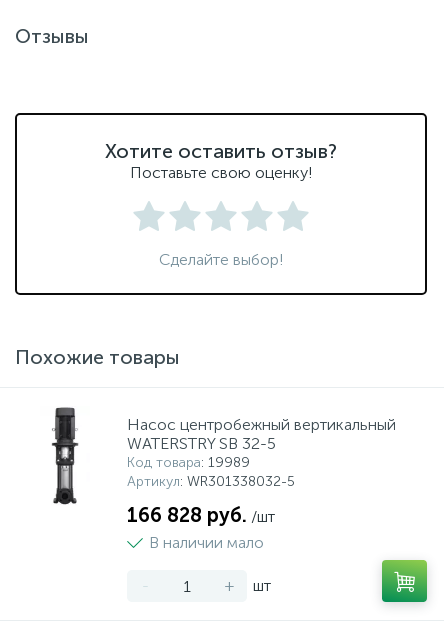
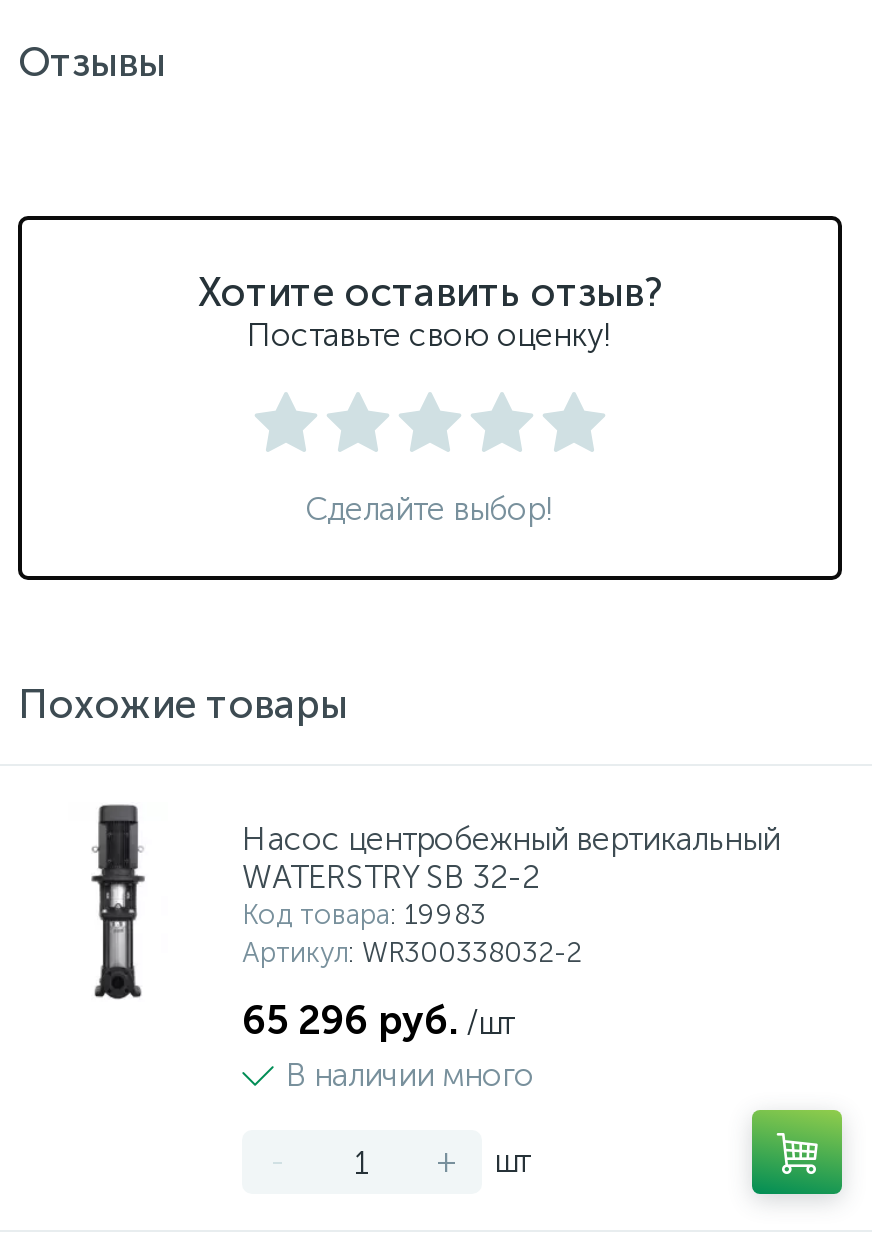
[127,434,276,453] WATERSTRY SB 32-5 -> [242,858,540,896] WATERSTRY SB 32-2
[127,454,250,471] Код товара: 19989 -> [242,898,486,932] Код товара: 19983
[127,473,295,490] Артикул: WR301338032-5 -> [242,936,582,970] Артикул: WR300338032-2
[127,503,275,527] 166 828 руб. /шт -> [242,996,514,1044] 65 296 руб. /шт
[149,533,264,552] В наличии мало -> [286,1056,534,1094] В наличии много

